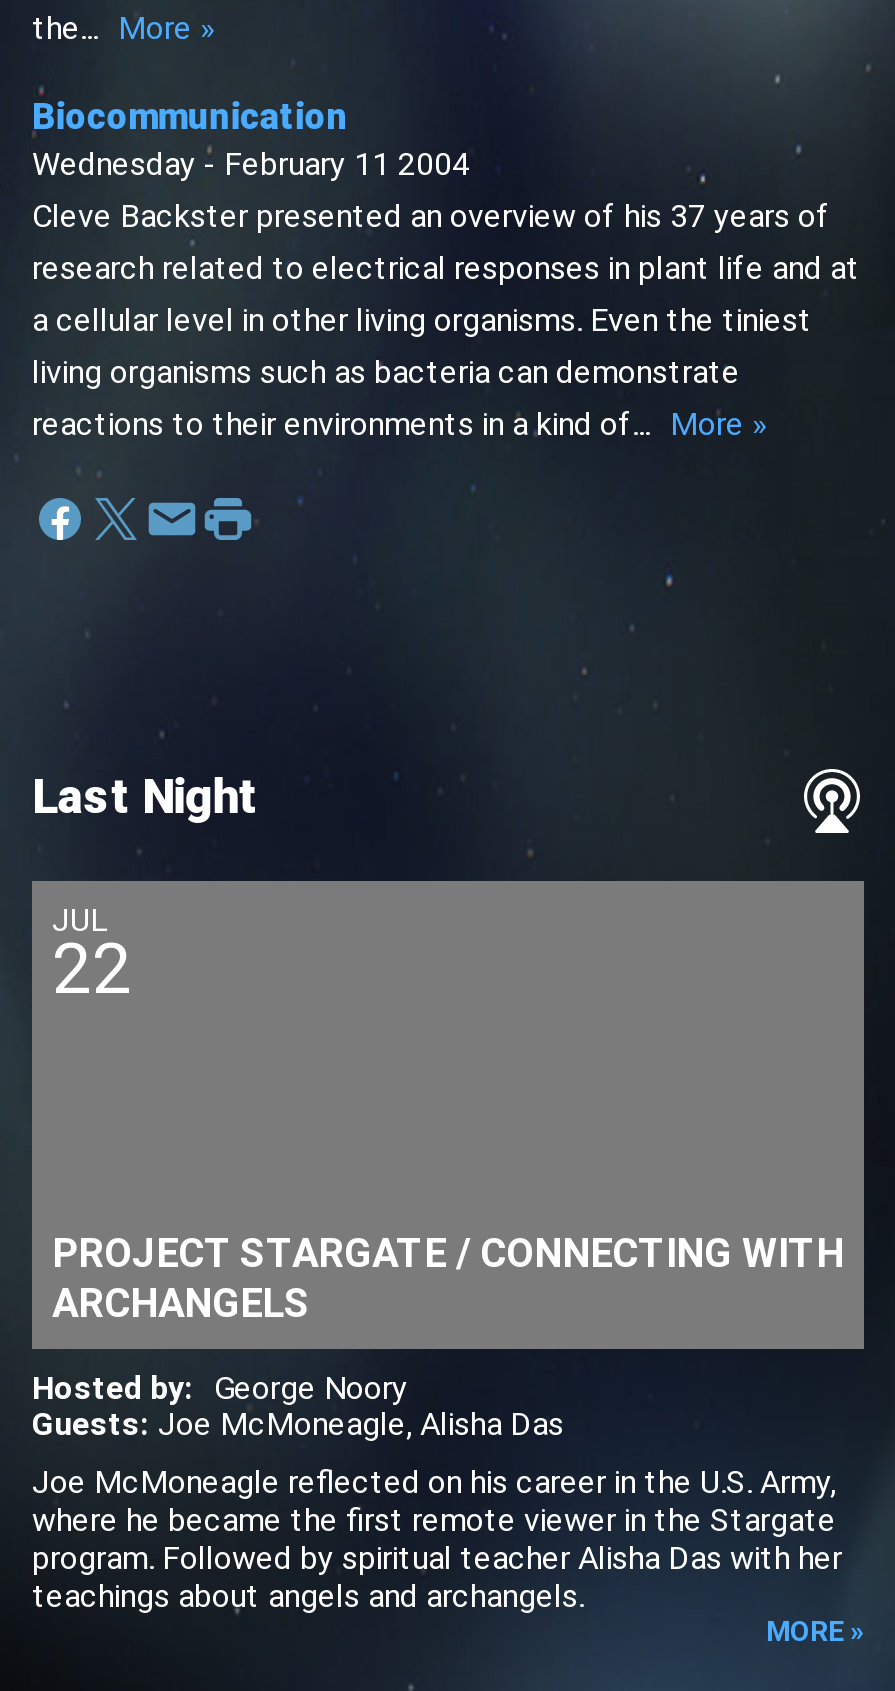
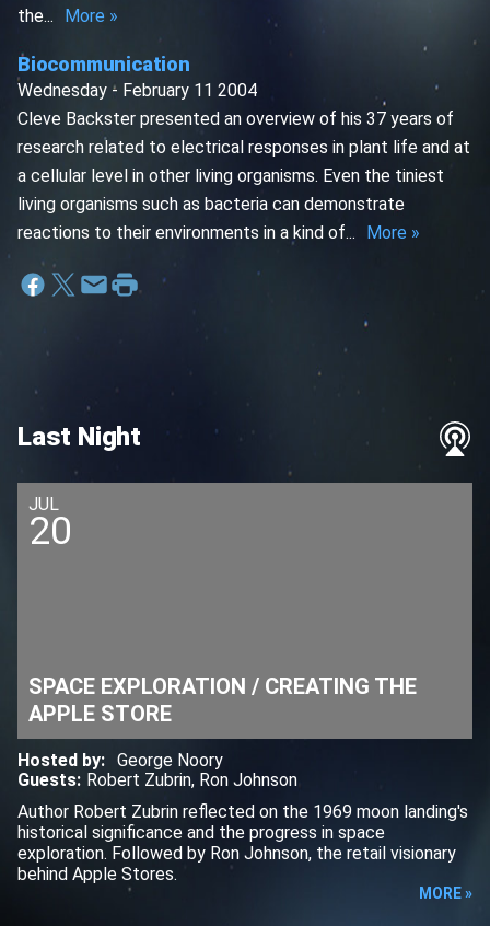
[52,929,132,1011] 22 -> [28,509,72,554] 20
[52,1229,844,1327] PROJECT STARGATE / CONNECTING WITH | ARCHANGELS -> [28,673,417,727] SPACE EXPLORATION / CREATING THE | APPLE STORE
[32,1405,564,1443] Guests: Joe McMoneagle, Alisha Das -> [17,769,297,790] Guests: Robert Zubrin, Ron Johnson
[32,1463,842,1615] Joe McMoneagle reflected on his career in the U.S. Army, | where he became the first remote viewer in the Stargate | program. Followed by spiritual teacher Alisha Das with her | teachings about angels and archangels. -> [17,801,468,884] Author Robert Zubrin reflected on the 1969 moon landing's | historical significance and the progress in space | exploration. Followed by Ron Johnson, the retail visionary | behind Apple Stores.

